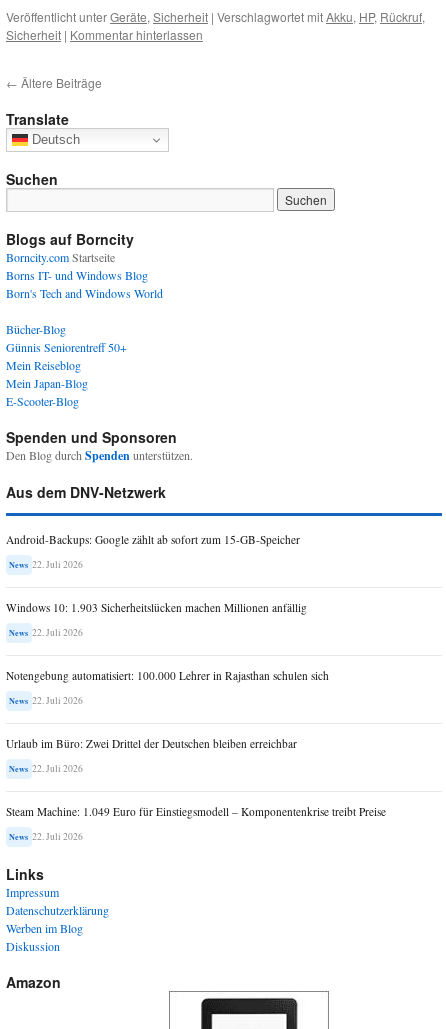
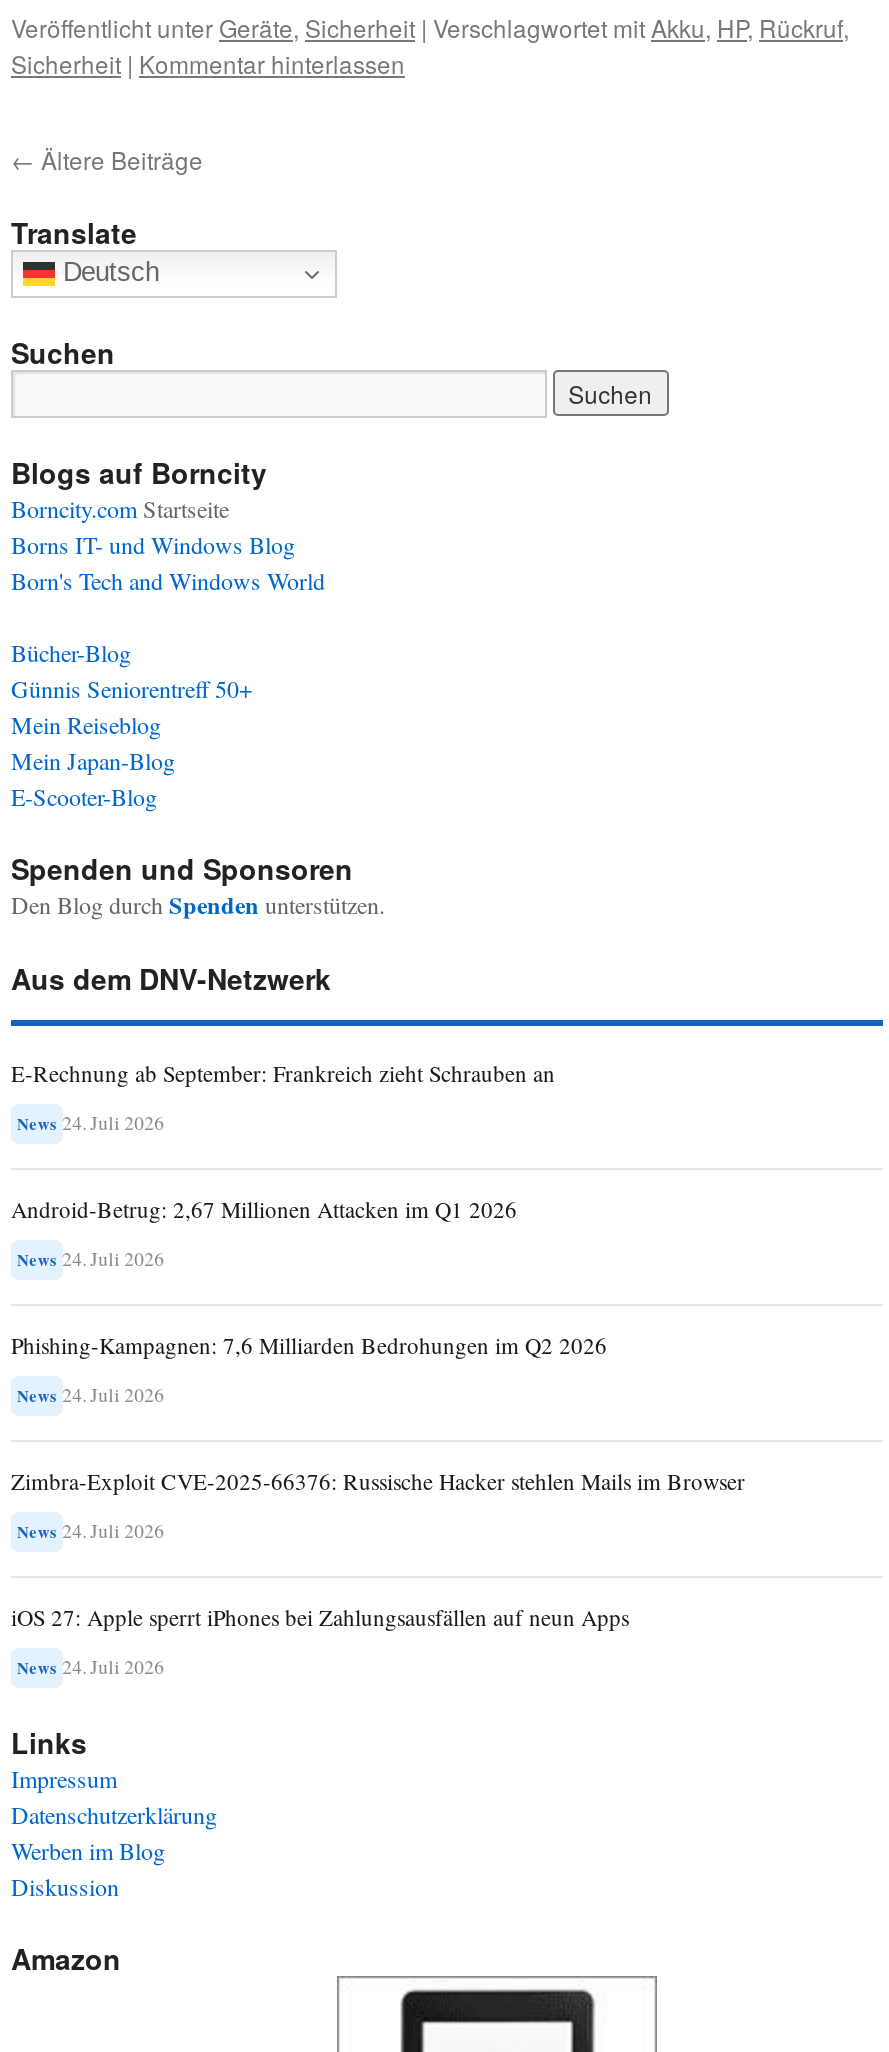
[6,532,300,547] Android-Backups: Google zählt ab sofort zum 15-GB-Speicher -> [11,1059,555,1089] E-Rechnung ab September: Frankreich zieht Schrauben an
[9,558,83,571] News 22. Juli 2026 -> [17,1111,164,1137] News 24. Juli 2026
[6,600,307,615] Windows 10: 1.903 Sicherheitslücken machen Millionen anfällig -> [11,1195,517,1225] Android-Betrug: 2,67 Millionen Attacken im Q1 2026
[9,626,83,639] News 22. Juli 2026 -> [17,1247,164,1273] News 24. Juli 2026
[6,668,329,683] Notengebung automatisiert: 100.000 Lehrer in Rajasthan schulen sich -> [11,1331,607,1361] Phishing-Kampagnen: 7,6 Milliarden Bedrohungen im Q2 2026
[9,694,83,707] News 22. Juli 2026 -> [17,1383,164,1409] News 24. Juli 2026
[6,736,297,751] Urlaub im Büro: Zwei Drittel der Deutschen bleiben erreichbar -> [11,1467,745,1497] Zimbra-Exploit CVE-2025-66376: Russische Hacker stehlen Mails im Browser
[9,762,83,775] News 22. Juli 2026 -> [17,1519,164,1545] News 24. Juli 2026
[6,804,386,819] Steam Machine: 1.049 Euro für Einstiegsmodell – Komponentenkrise treibt Preise -> [11,1603,629,1633] iOS 27: Apple sperrt iPhones bei Zahlungsausfällen auf neun Apps
[9,830,83,843] News 22. Juli 2026 -> [17,1655,164,1681] News 24. Juli 2026

